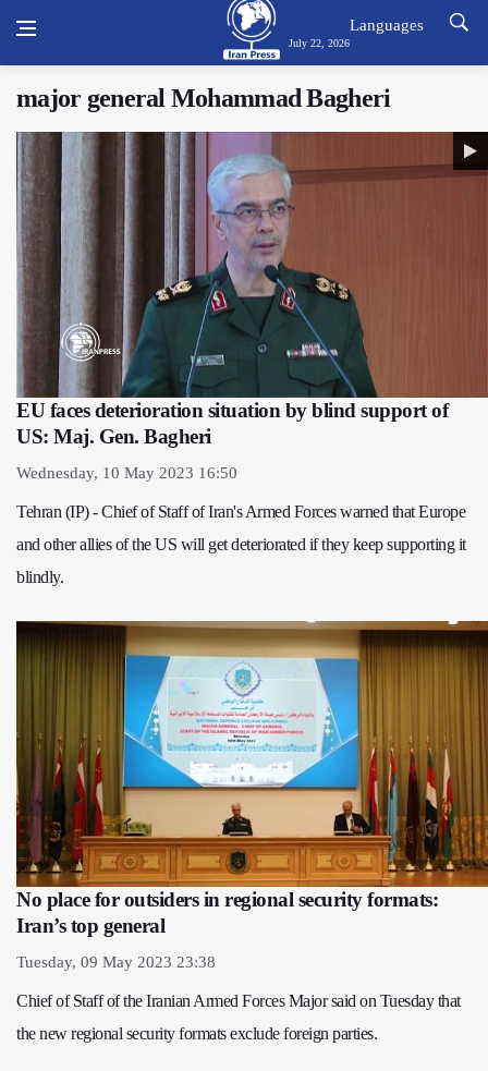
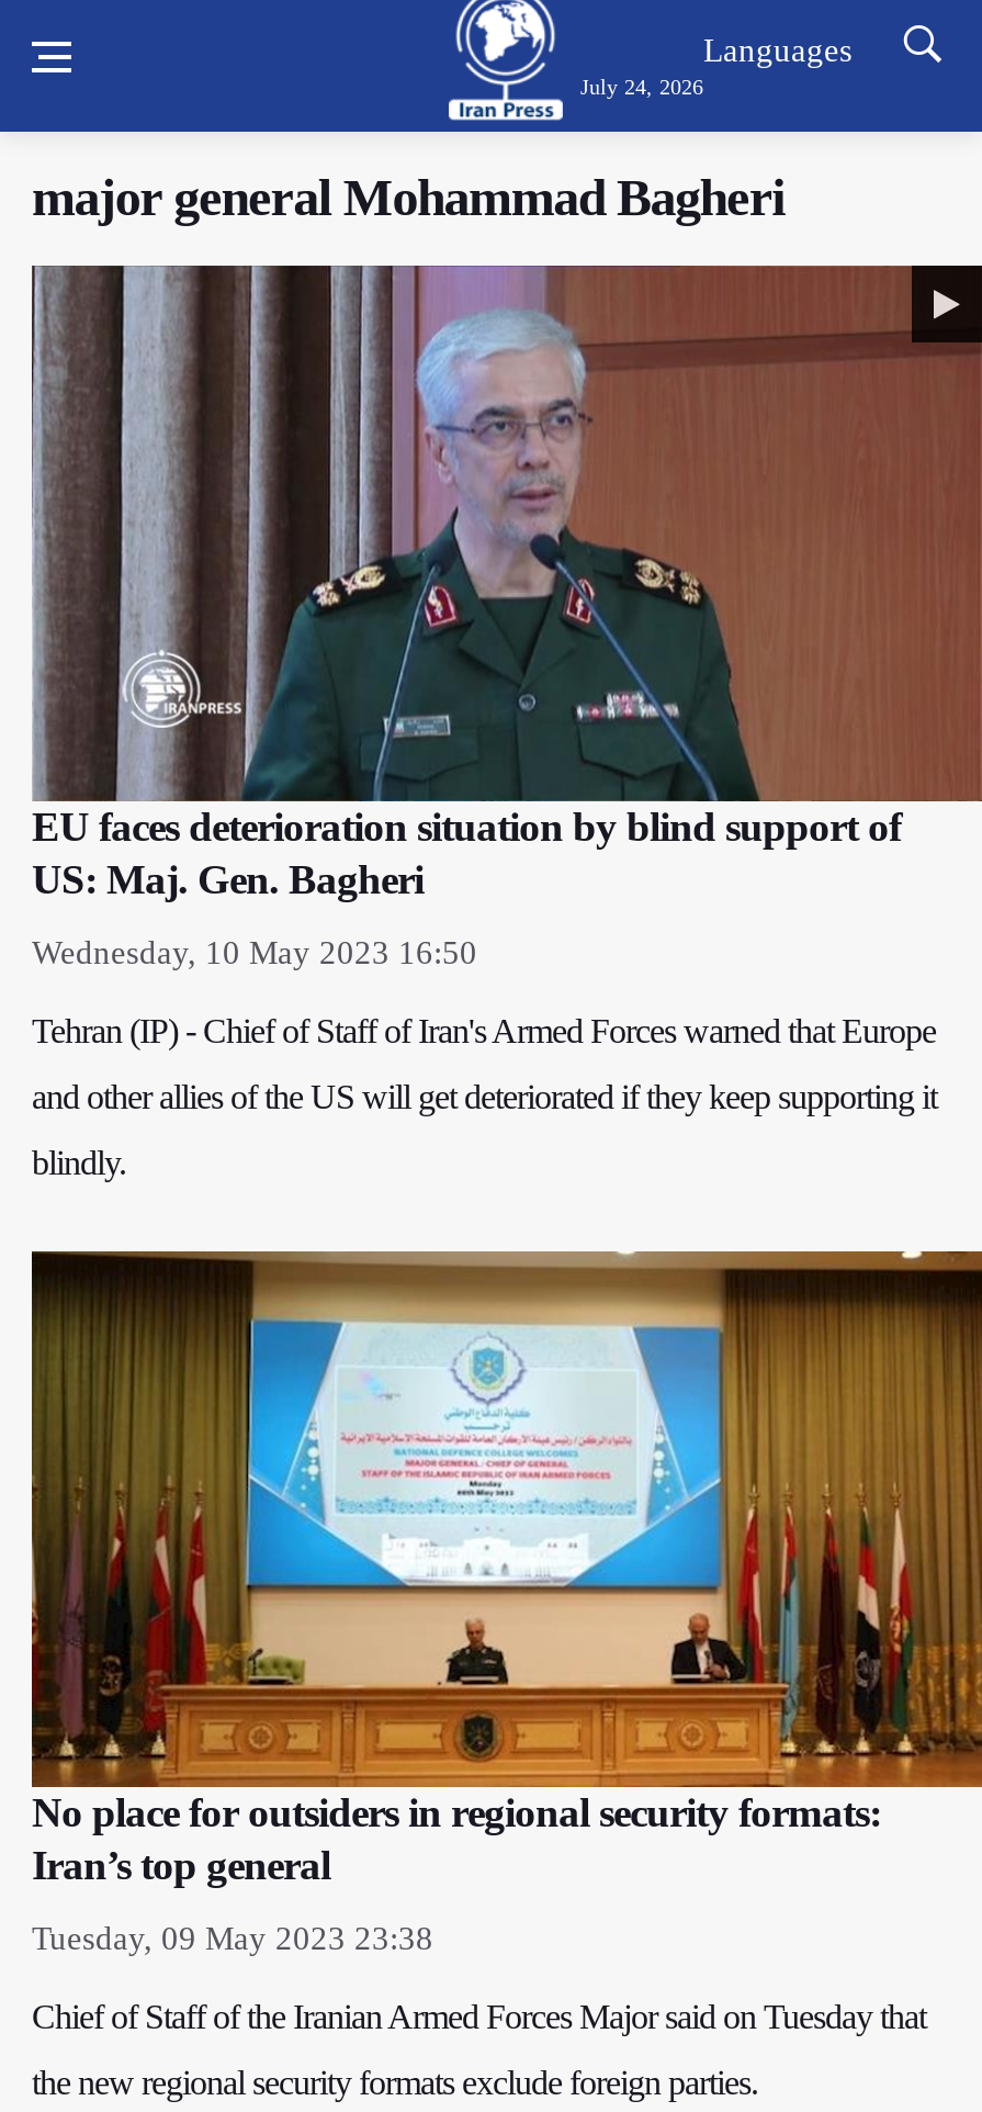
[289,37,350,49] July 22, 2026 -> [580,75,703,99] July 24, 2026

